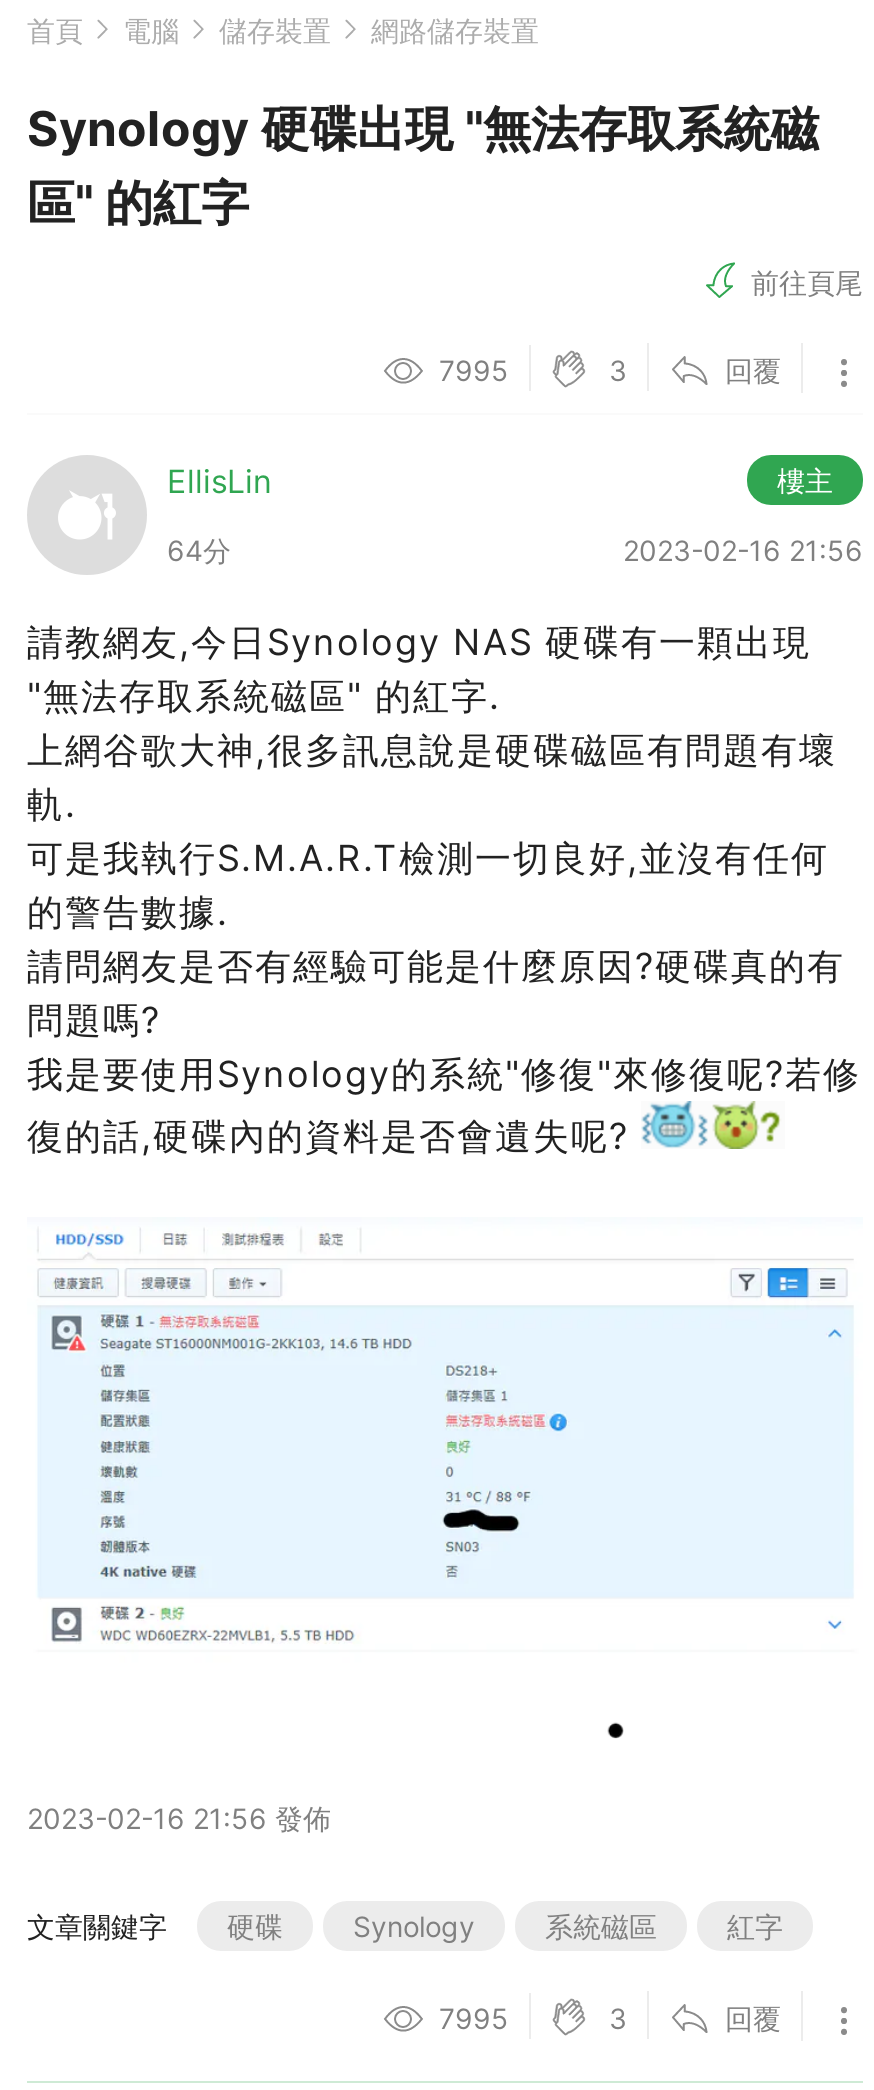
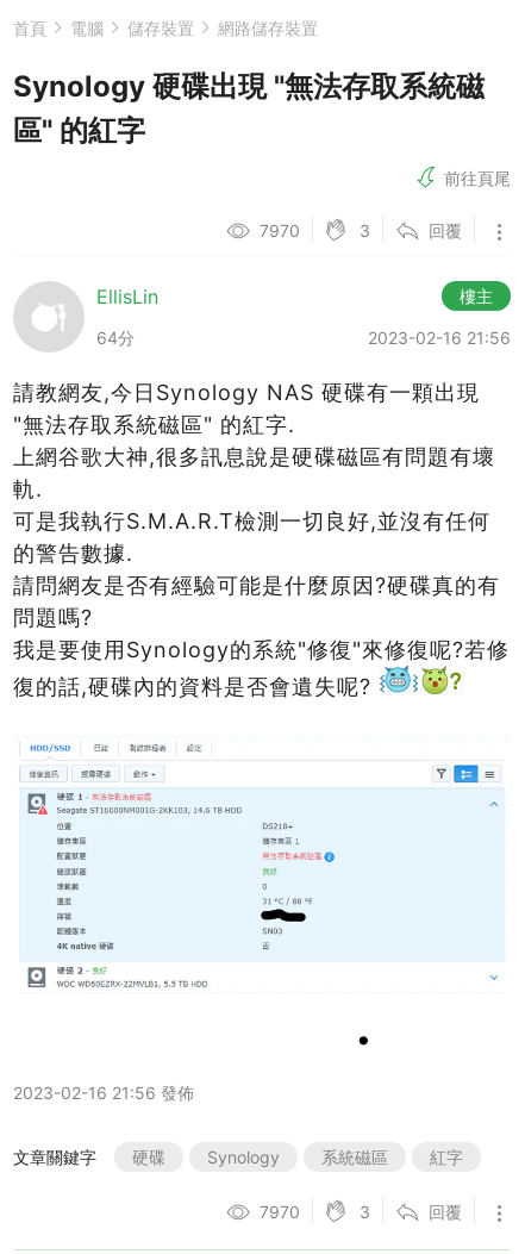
[439,354,509,388] 7995 -> [260,221,300,241] 7970
[439,2002,509,2036] 7995 -> [260,1202,300,1222] 7970

